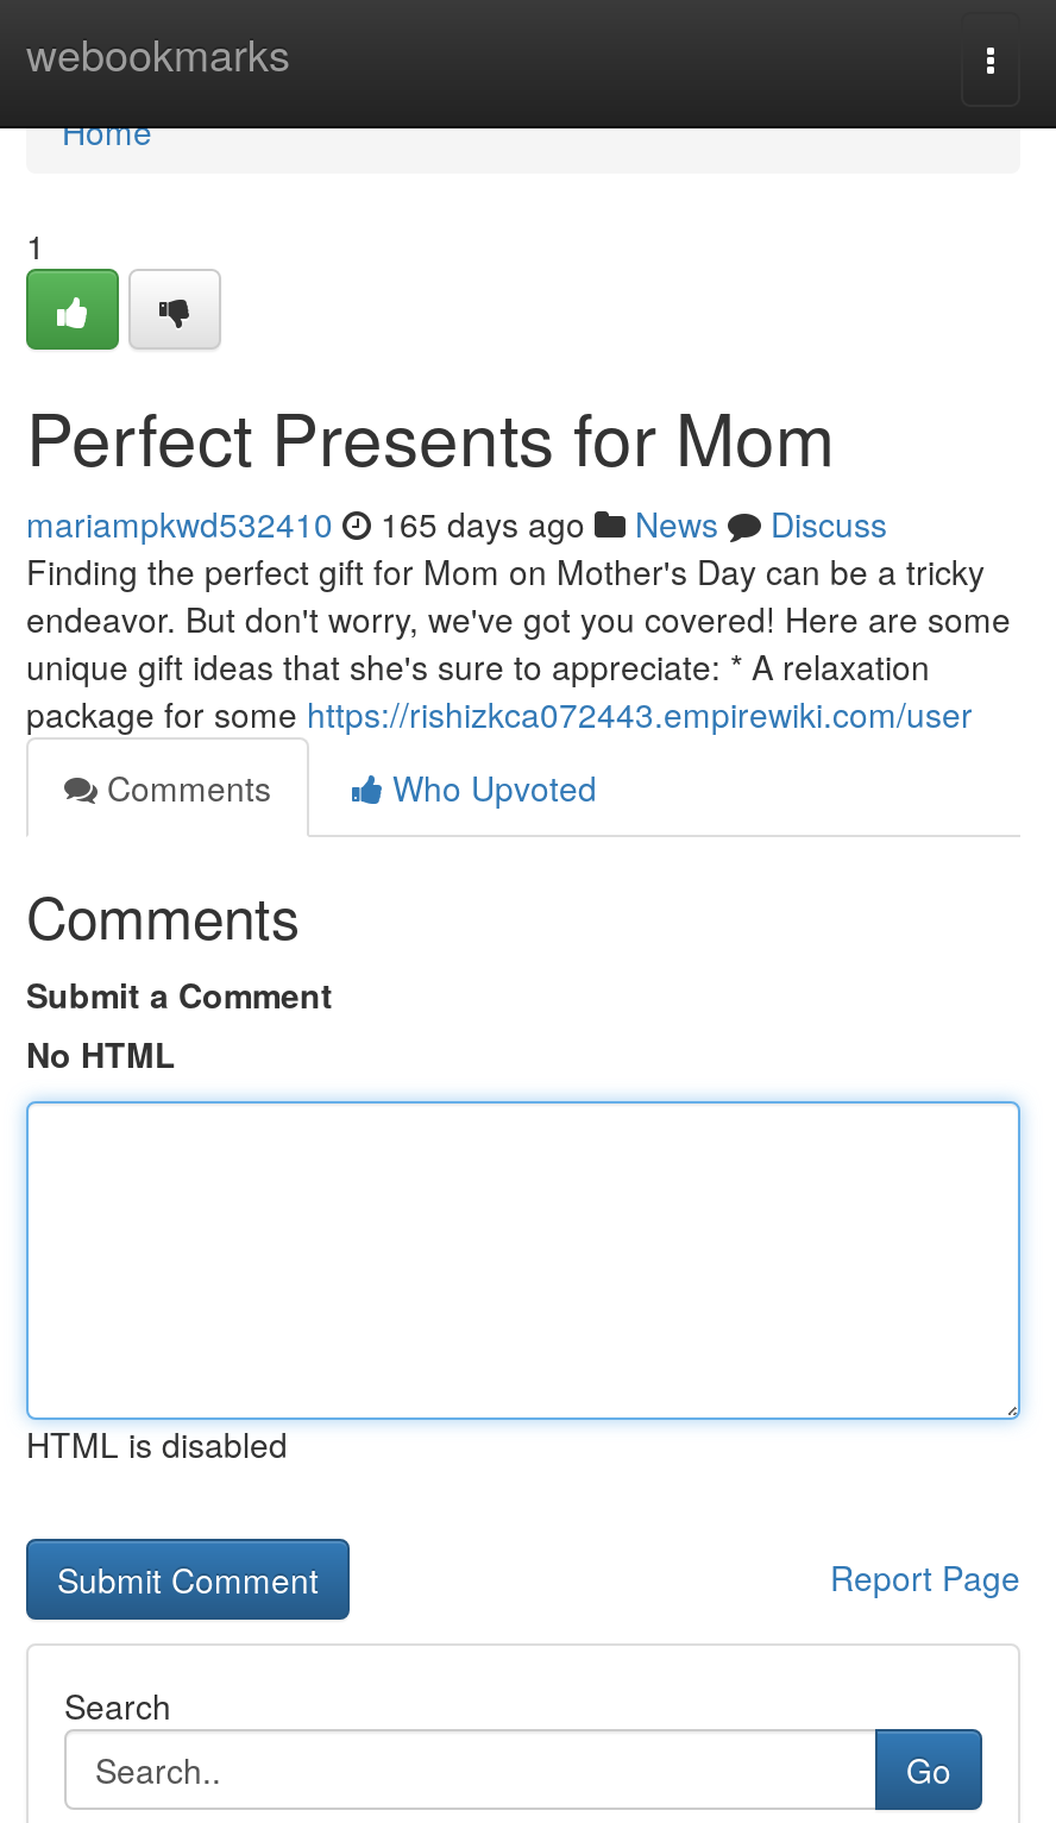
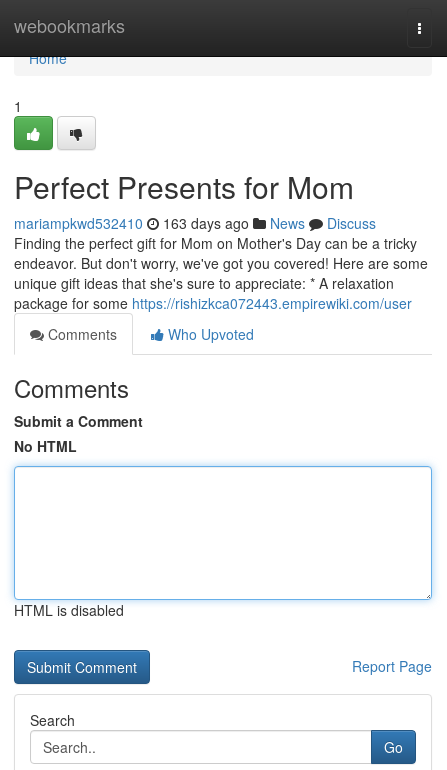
[26,499,887,547] mariampkwd532410 165 days ago News Discuss -> [14,213,376,233] mariampkwd532410 163 days ago News Discuss

